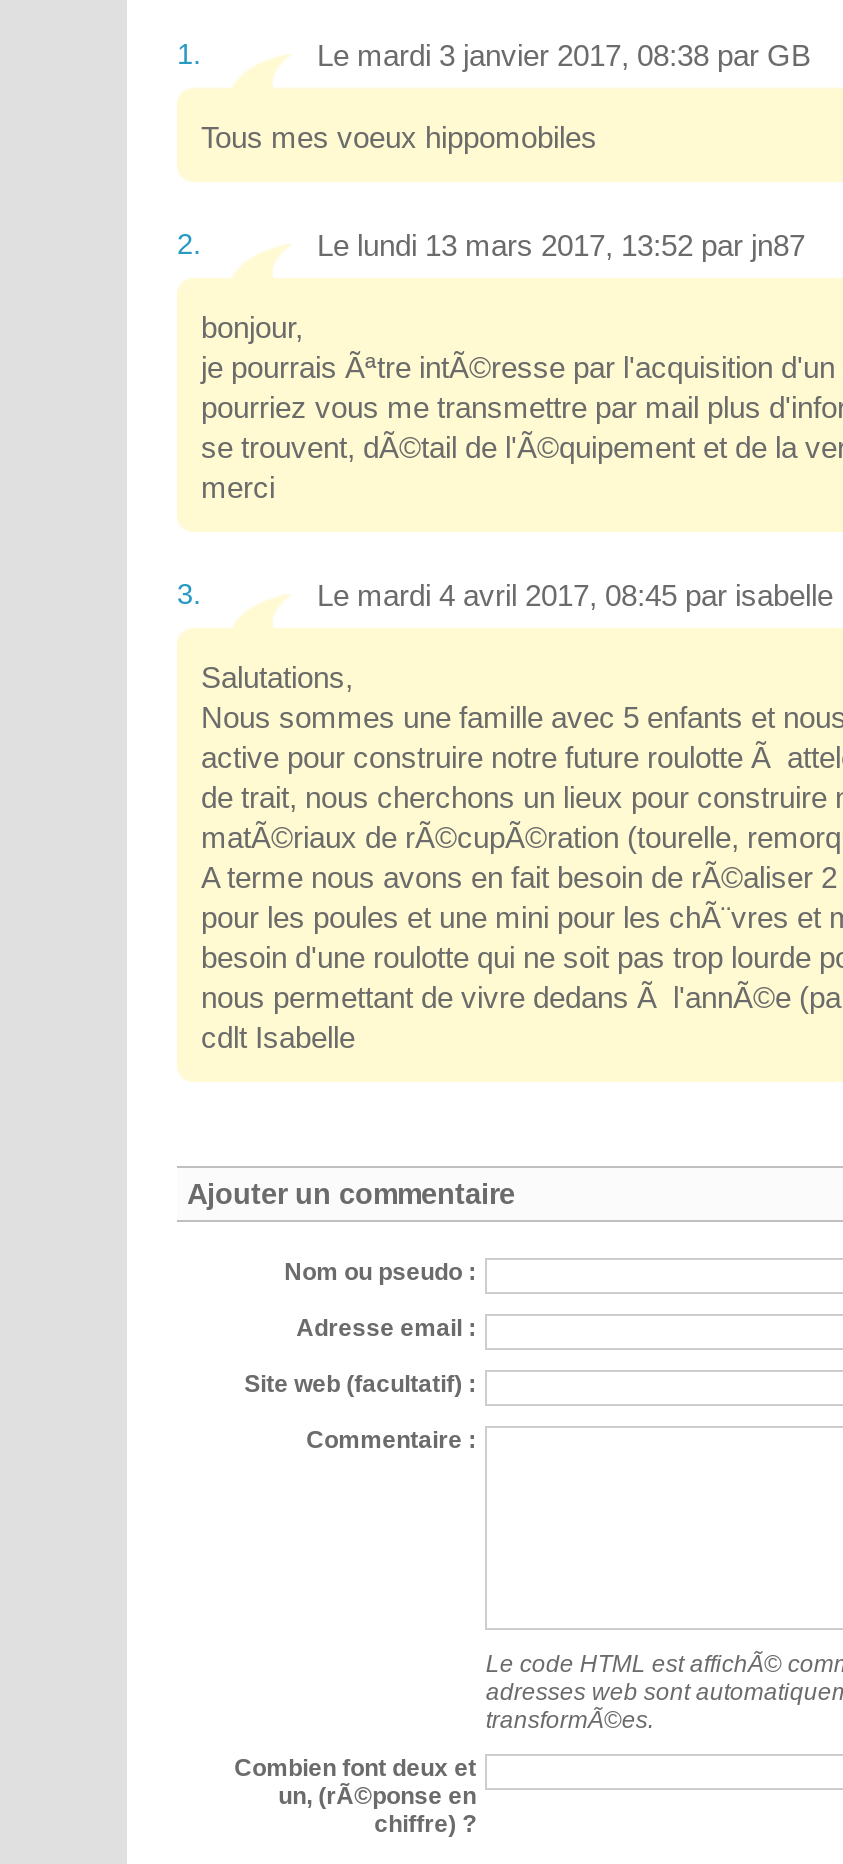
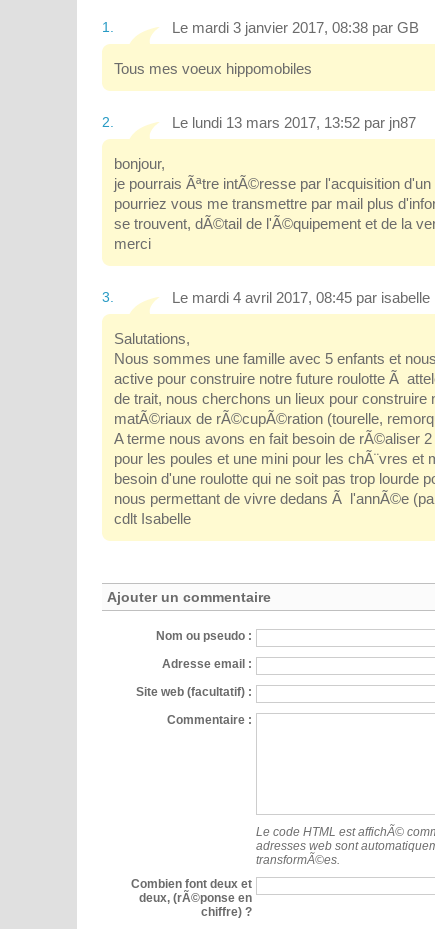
[278,1781,476,1809] un, (rÃ©ponse en -> [139,891,252,905] deux, (rÃ©ponse en

